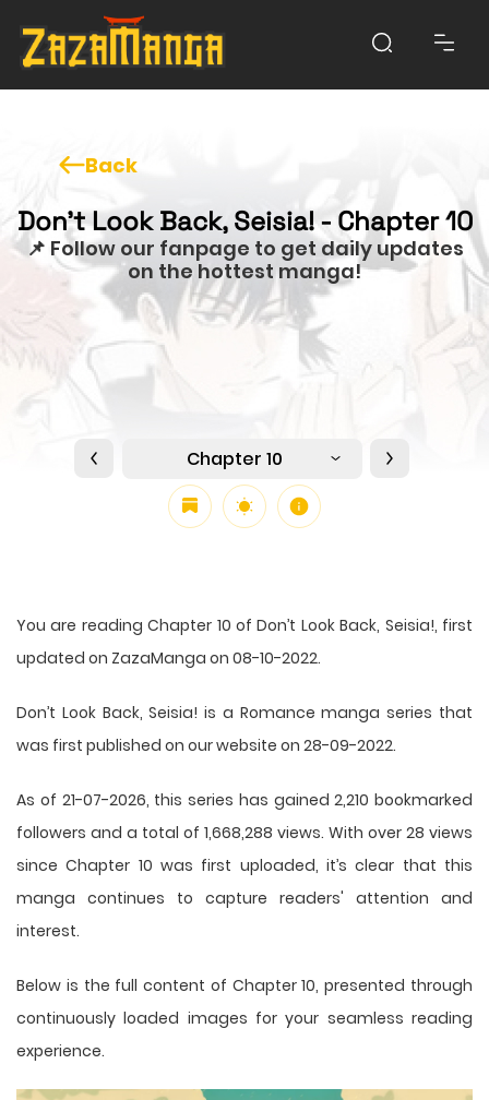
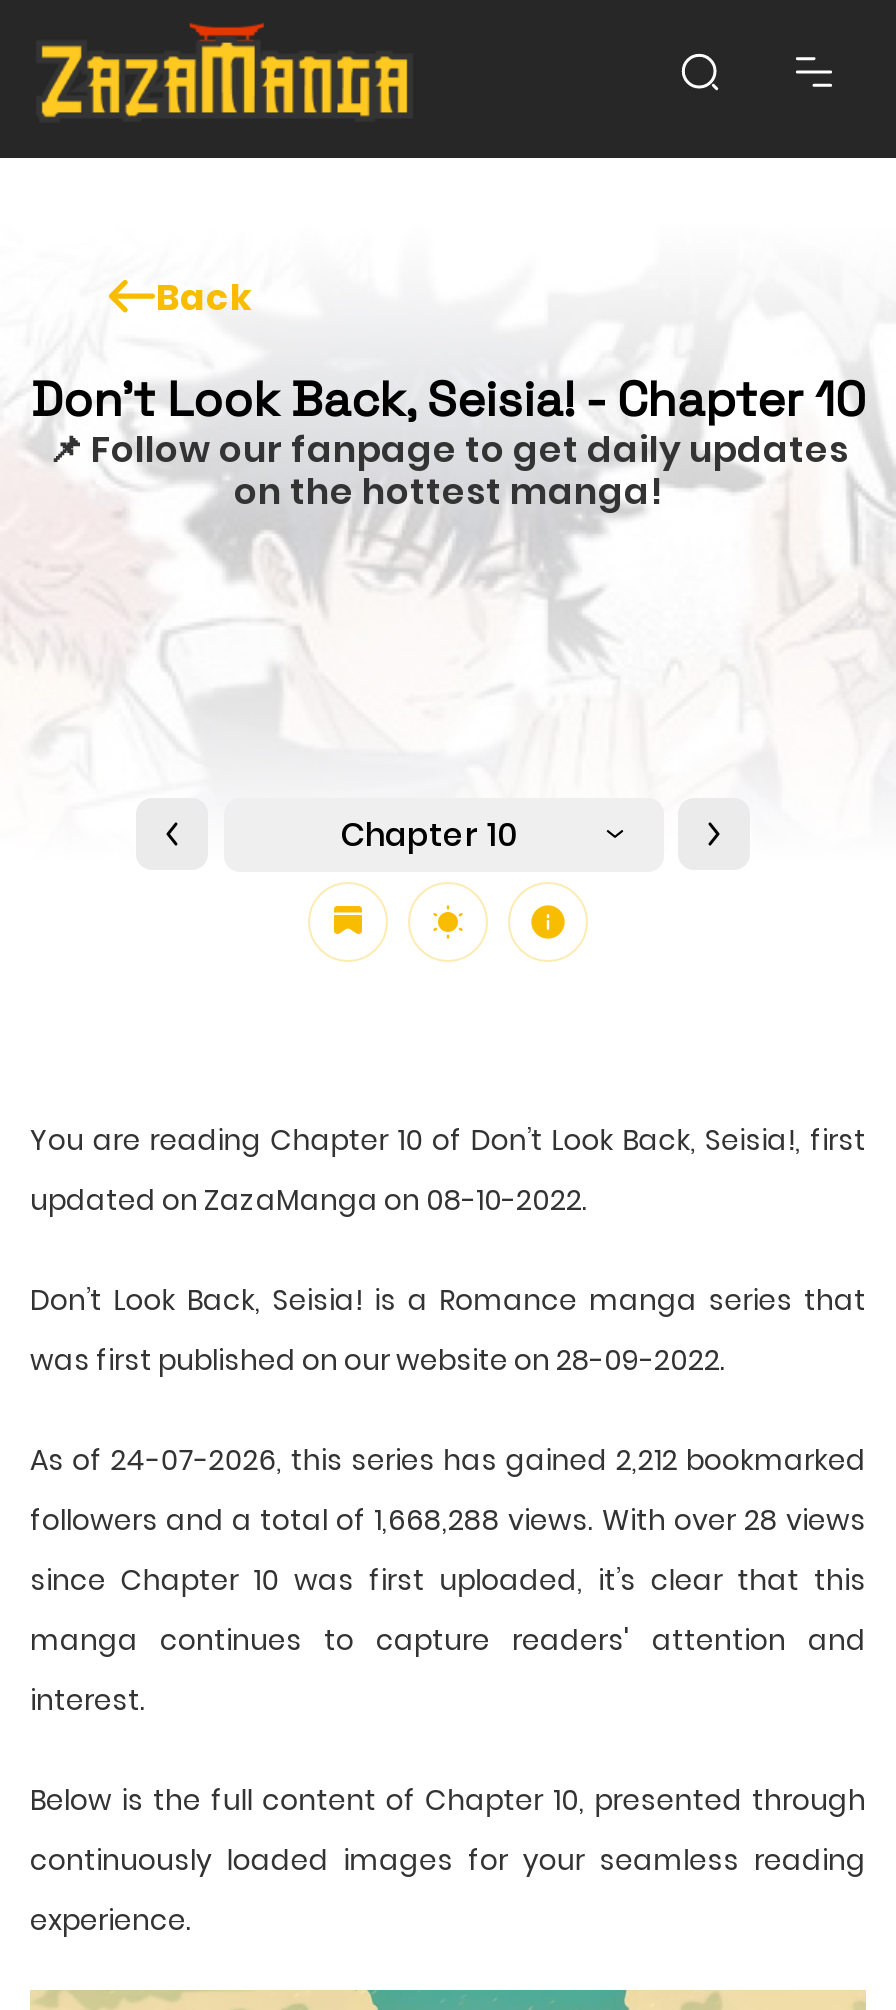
[16,789,473,811] As of 21-07-2026, this series has gained 2,210 bookmarked -> [30,1440,866,1480] As of 24-07-2026, this series has gained 2,212 bookmarked

